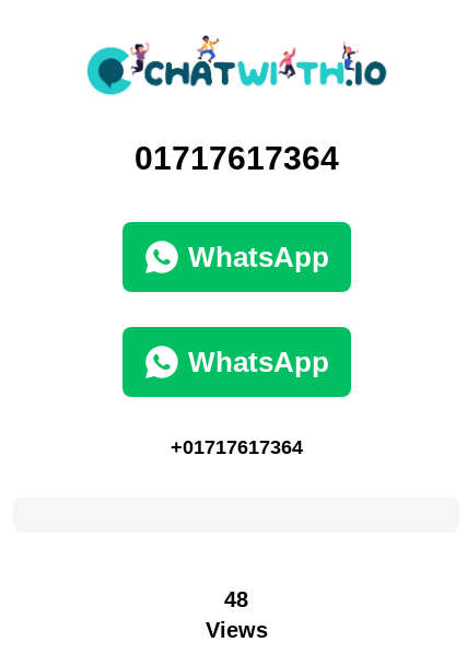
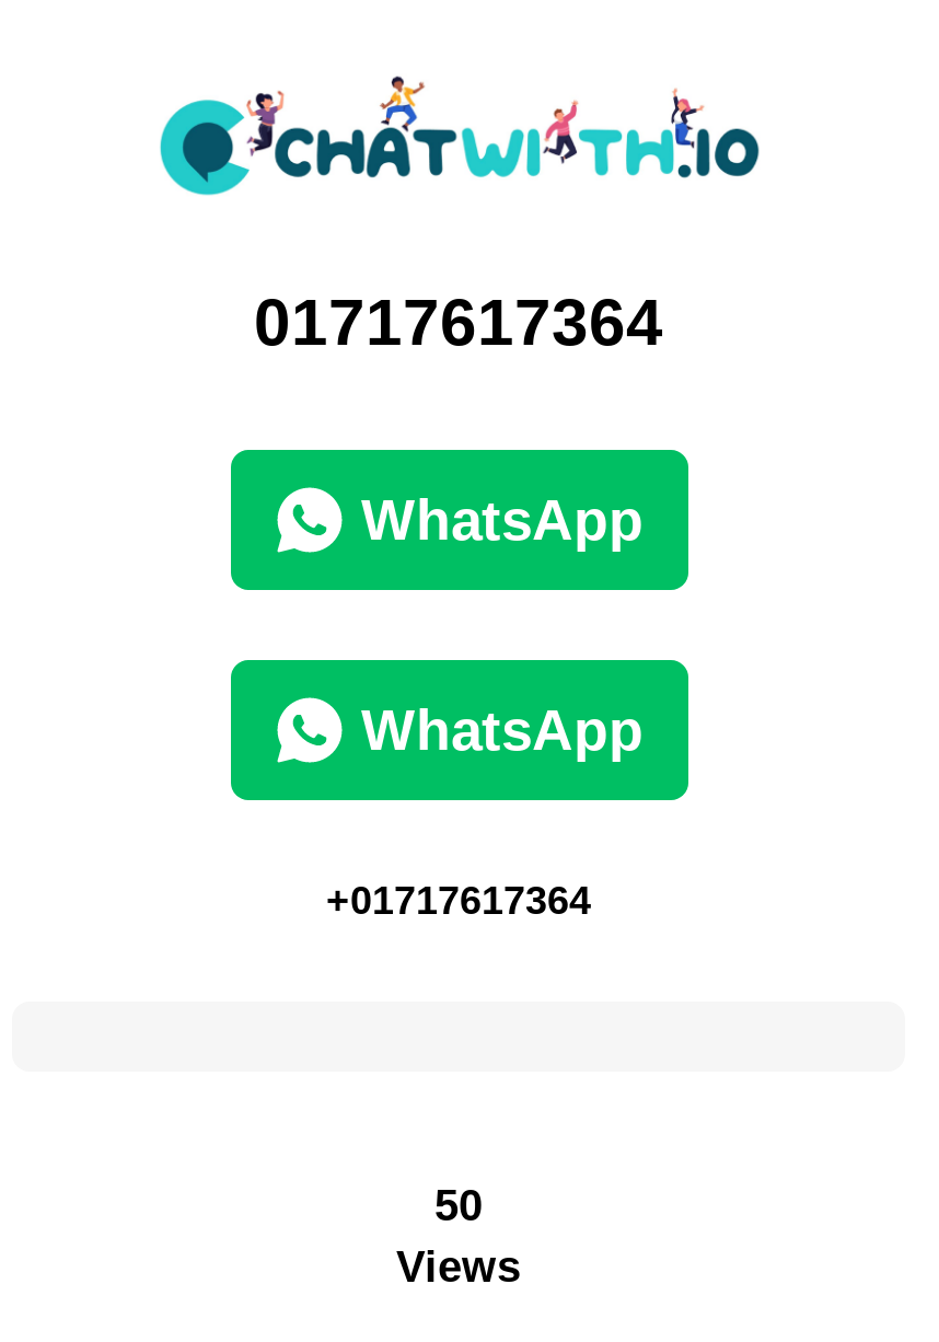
[224,587,248,611] 48 -> [434,1181,483,1229] 50

